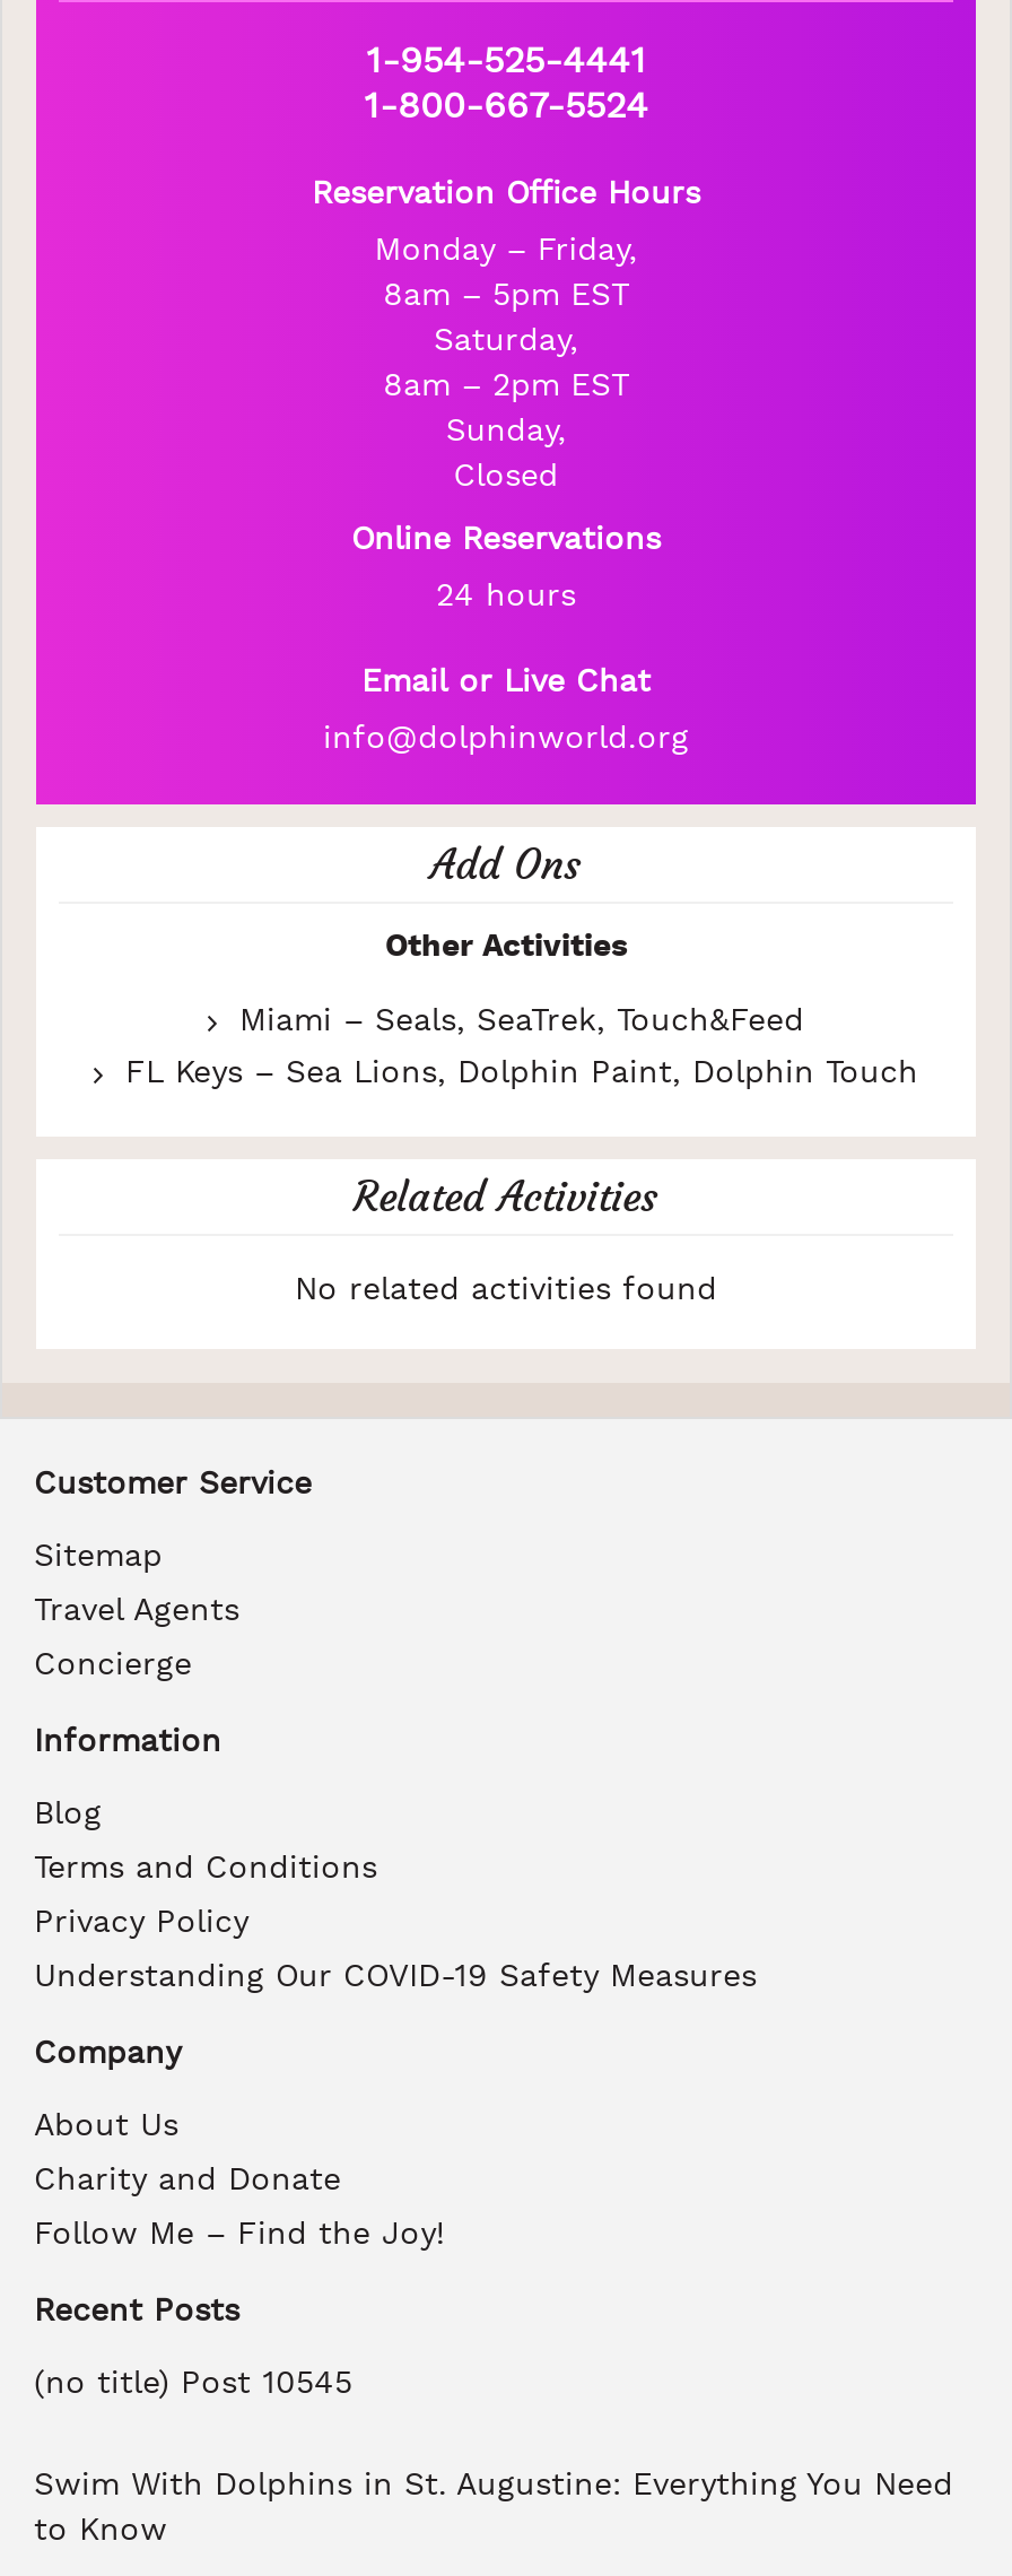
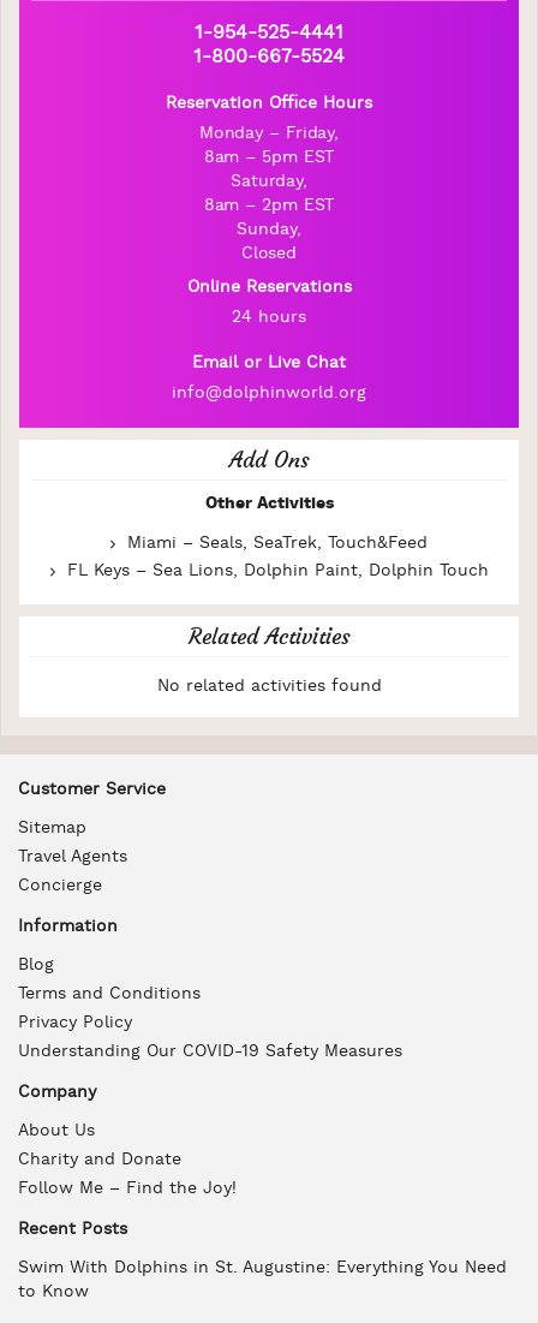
[34,2363,352,2406] (no title) Post 10545 -> none

